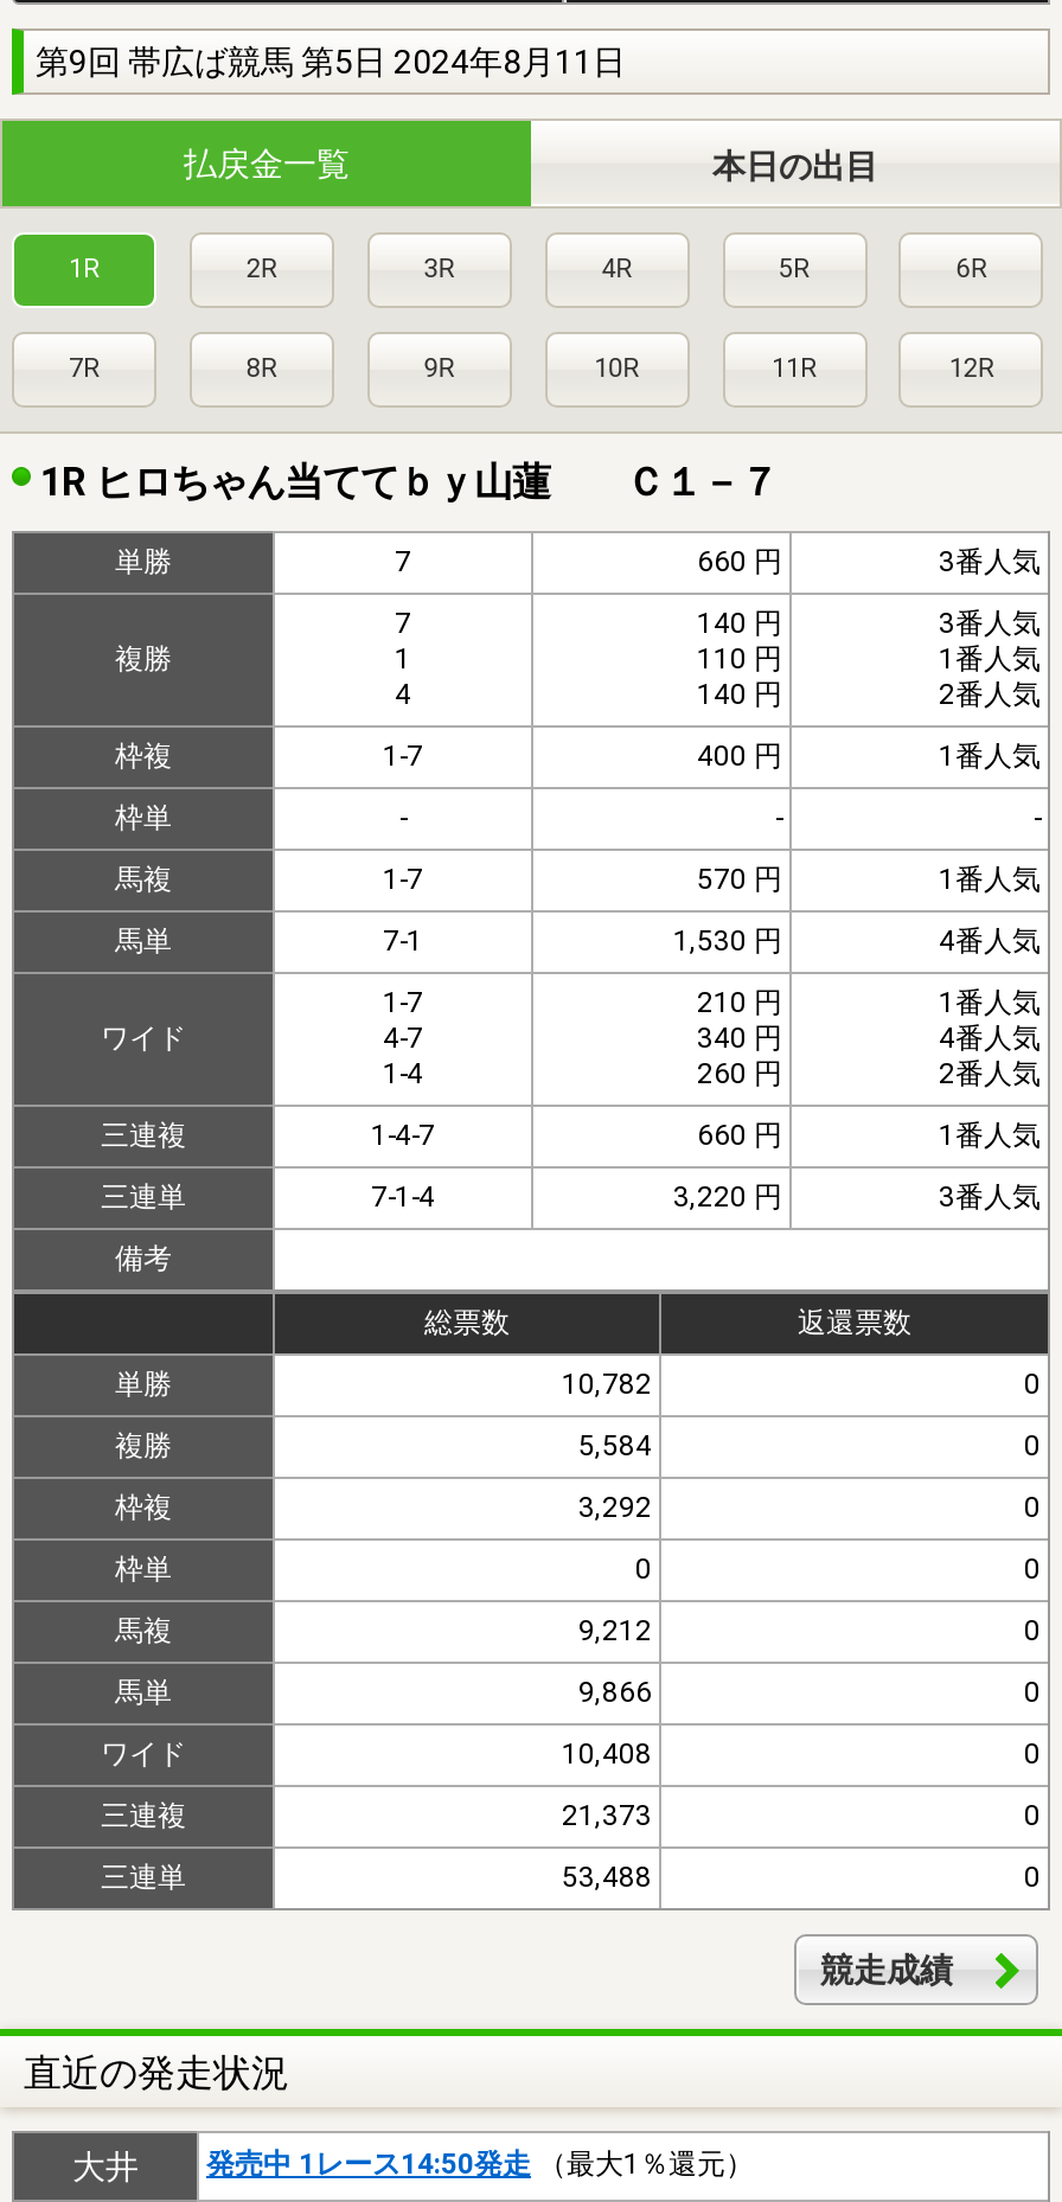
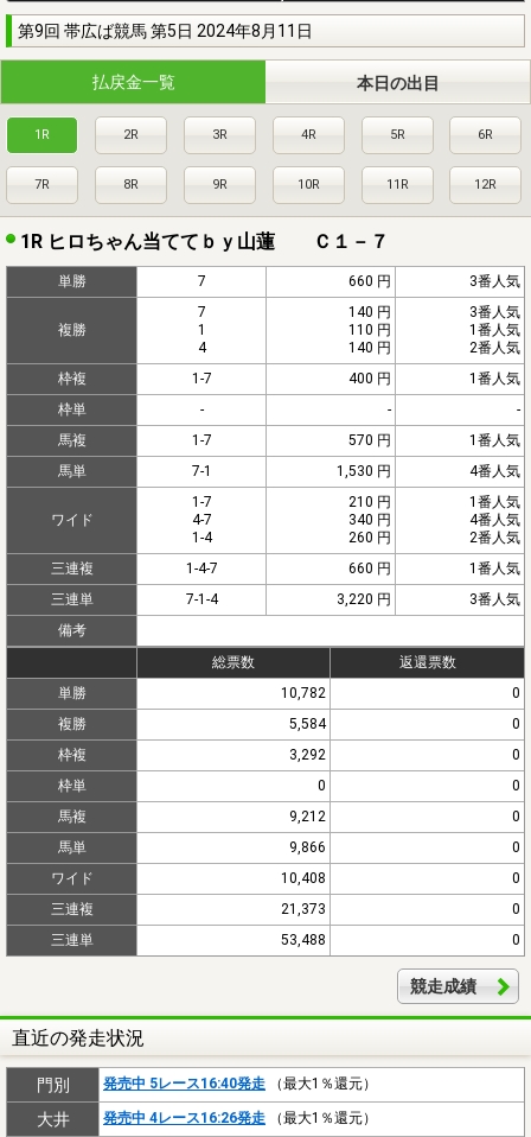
none -> [36,1075,377,1094] 門別 | 発売中 5レース16:40発走（最大1％還元）
[206,2147,754,2180] 発売中 1レース14:50発走（最大1％還元） -> [103,1109,377,1126] 発売中 4レース16:26発走（最大1％還元）

